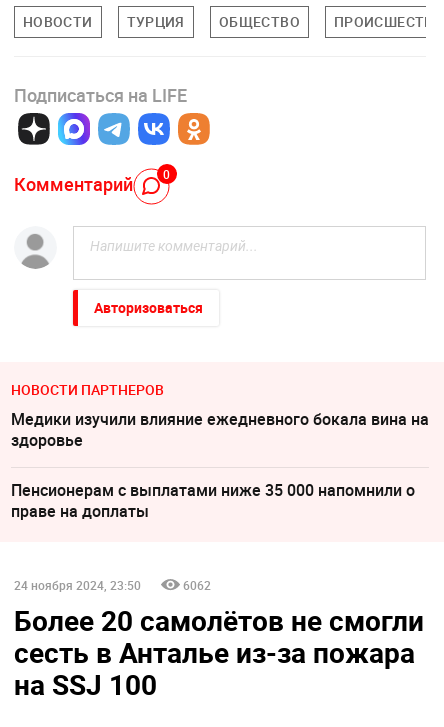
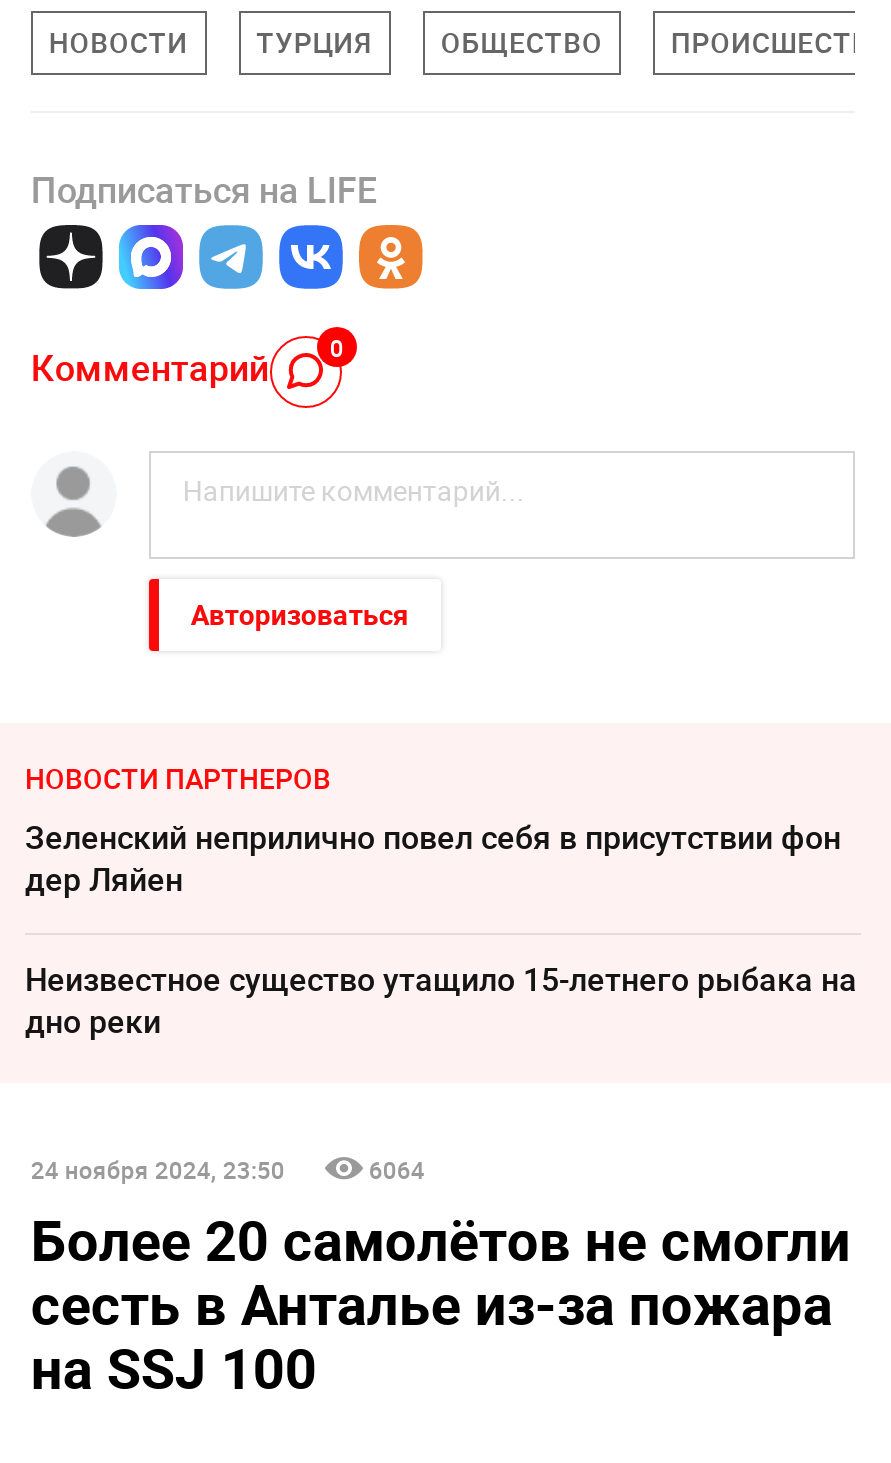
[11,408,429,451] Медики изучили влияние ежедневного бокала вина на | здоровье -> [25,815,841,901] Зеленский неприлично повел cебя в присутствии фон | дер Ляйен
[11,479,415,522] Пенсионерам с выплатами ниже 35 000 напомнили о | праве на доплаты -> [25,957,857,1043] Неизвестное существо утащило 15-летнего рыбака на | дно реки
[183,577,211,593] 6062 -> [369,1152,425,1184] 6064

